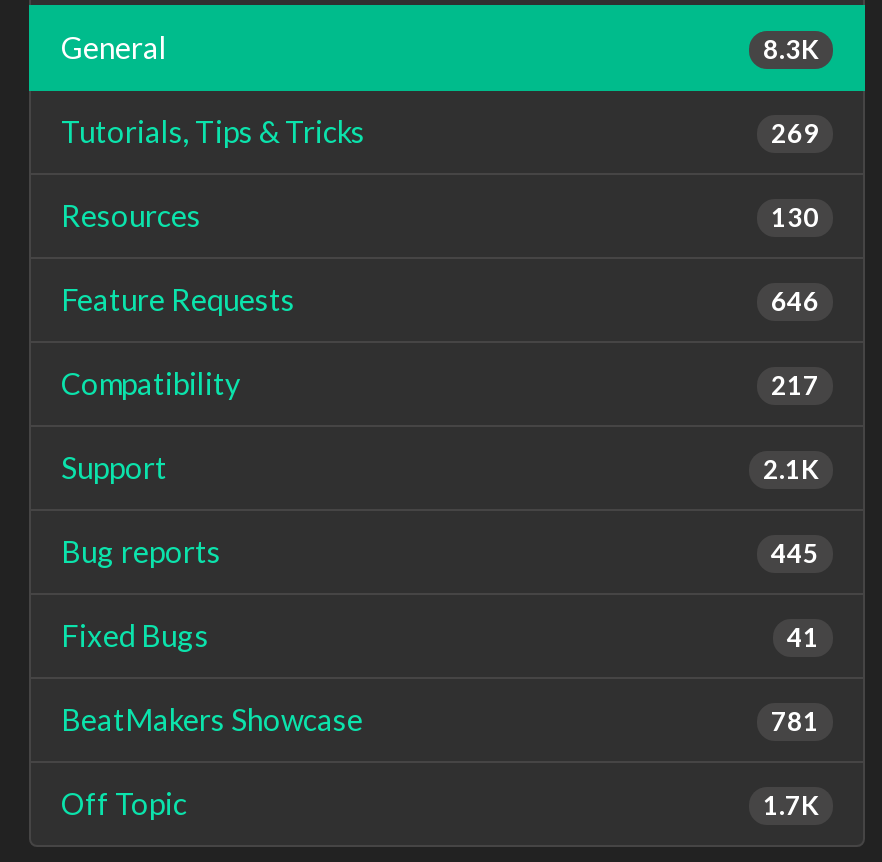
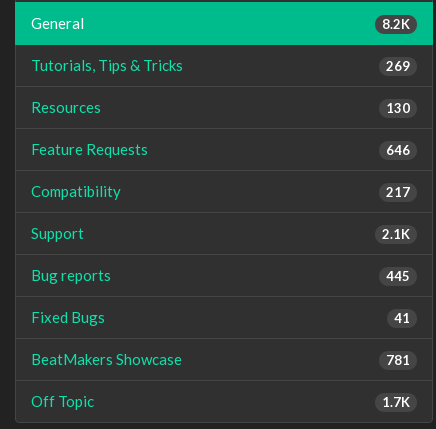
[763,33,819,65] 8.3K -> [382,16,410,32] 8.2K

